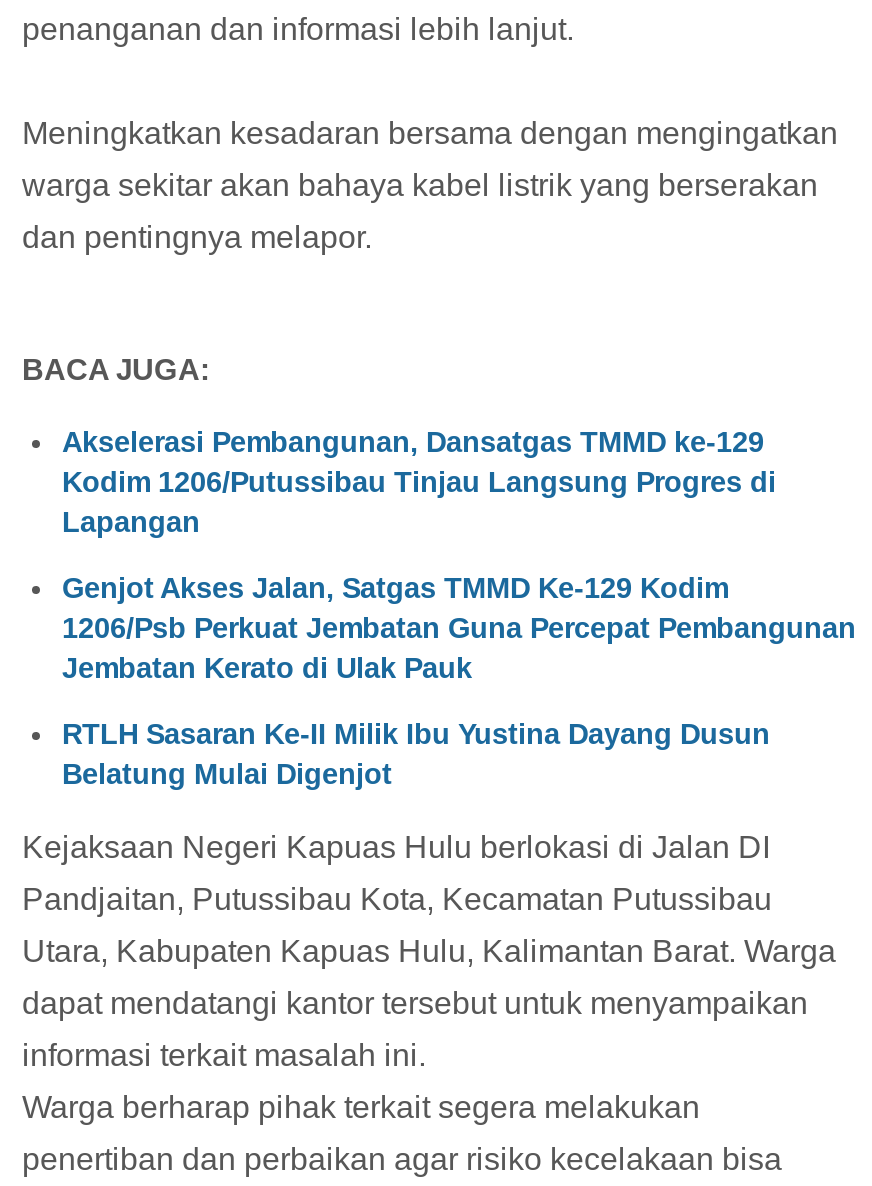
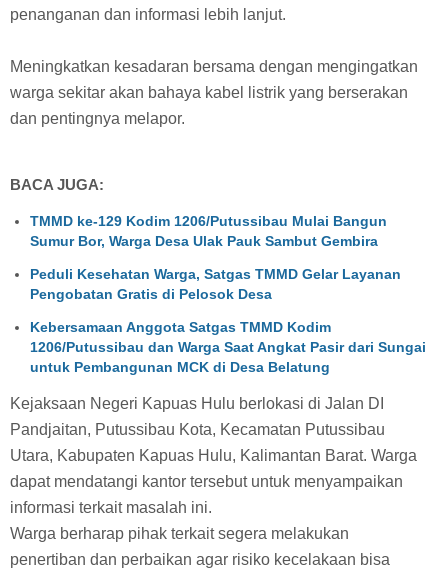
[62,426,776,538] Akselerasi Pembangunan, Dansatgas TMMD ke-129 | Kodim 1206/Putussibau Tinjau Langsung Progres di | Lapangan -> [30,213,387,249] TMMD ke-129 Kodim 1206/Putussibau Mulai Bangun | Sumur Bor, Warga Desa Ulak Pauk Sambut Gembira
[62,571,856,683] Genjot Akses Jalan, Satgas TMMD Ke-129 Kodim | 1206/Psb Perkuat Jembatan Guna Percepat Pembangunan | Jembatan Kerato di Ulak Pauk -> [30,266,401,302] Peduli Kesehatan Warga, Satgas TMMD Gelar Layanan | Pengobatan Gratis di Pelosok Desa
[62,717,770,789] RTLH Sasaran Ke-II Milik Ibu Yustina Dayang Dusun | Belatung Mulai Digenjot -> [30,318,426,374] Kebersamaan Anggota Satgas TMMD Kodim | 1206/Putussibau dan Warga Saat Angkat Pasir dari Sungai | untuk Pembangunan MCK di Desa Belatung

